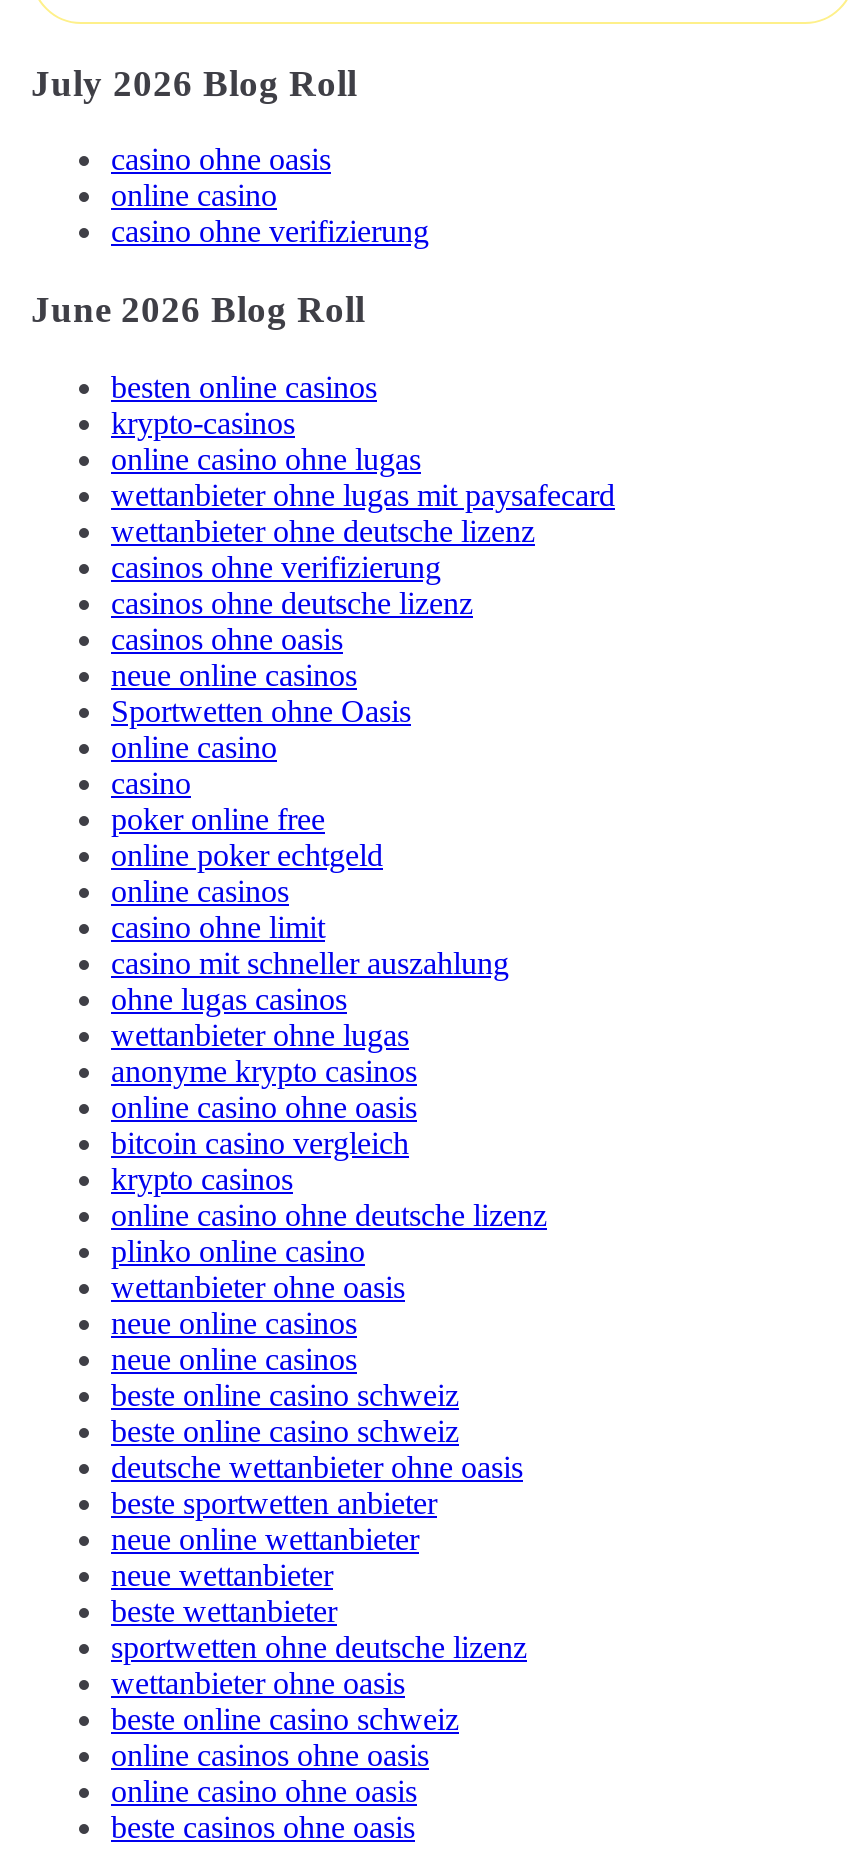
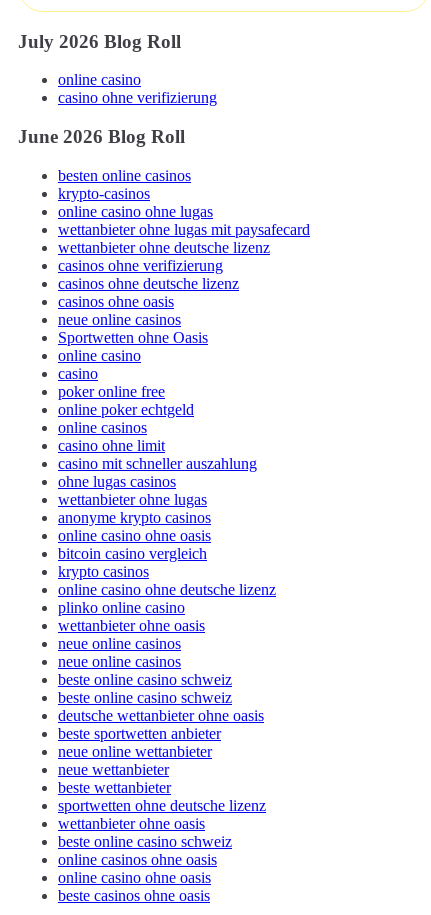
[111,142,331,176] casino ohne oasis -> none

